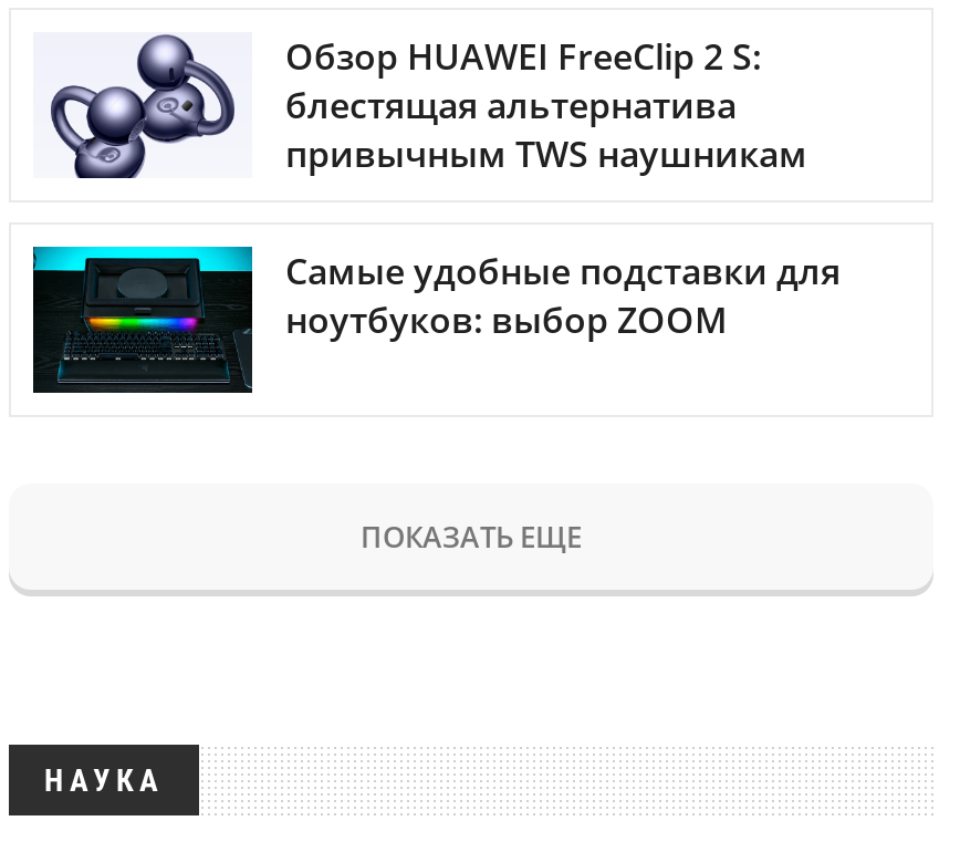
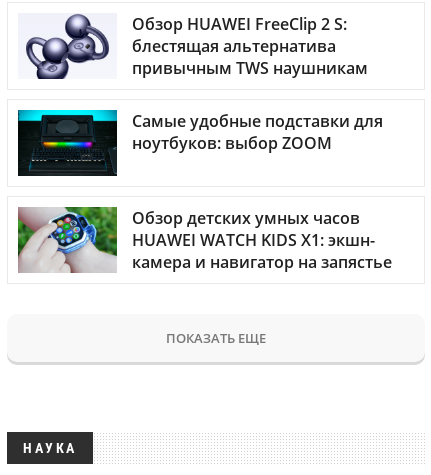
none -> [17,206,392,274] [image] | Обзор детских умных часов | HUAWEI WATCH KIDS X1: экшн- | камера и навигатор на запястье

